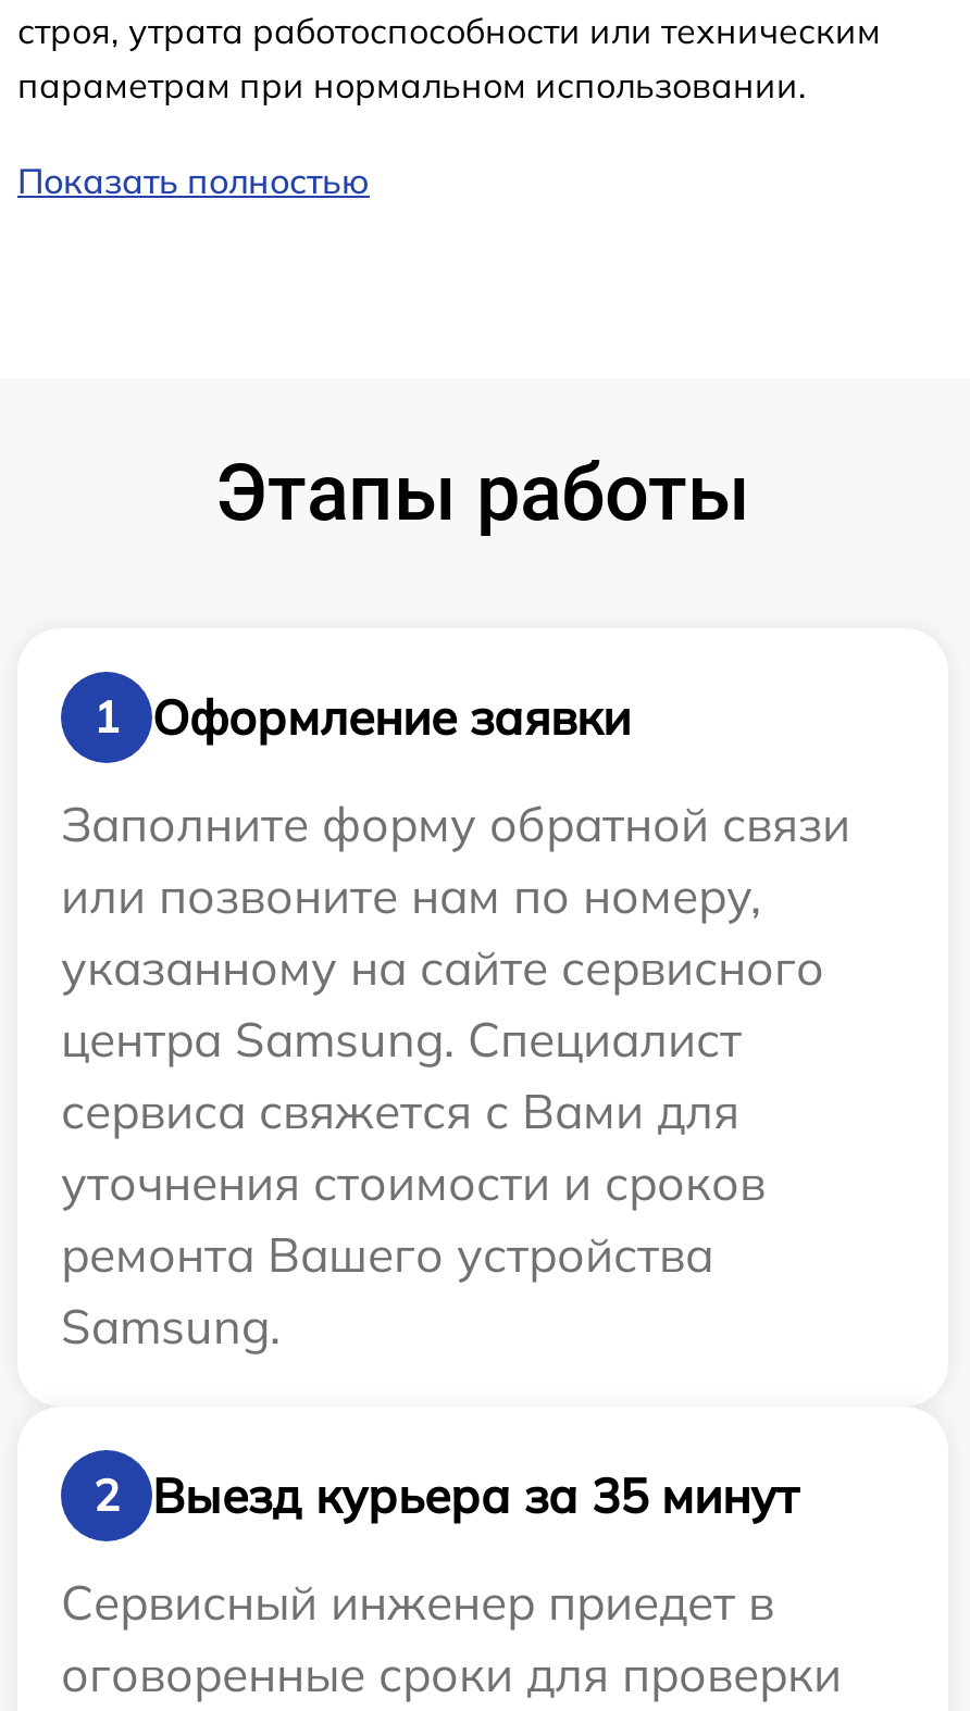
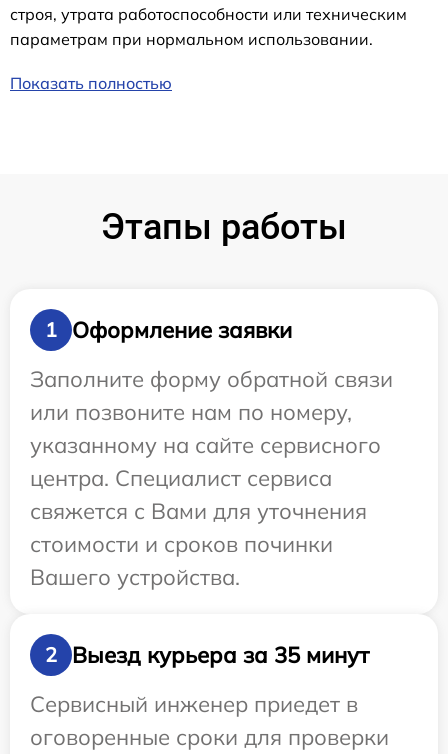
[61,1009,766,1357] центра Samsung. Специалист | сервиса свяжется с Вами для | уточнения стоимости и сроков | ремонта Вашего устройства | Samsung. -> [30,464,367,591] центра. Специалист сервиса | свяжется с Вами для уточнения | стоимости и сроков починки | Вашего устройства.

